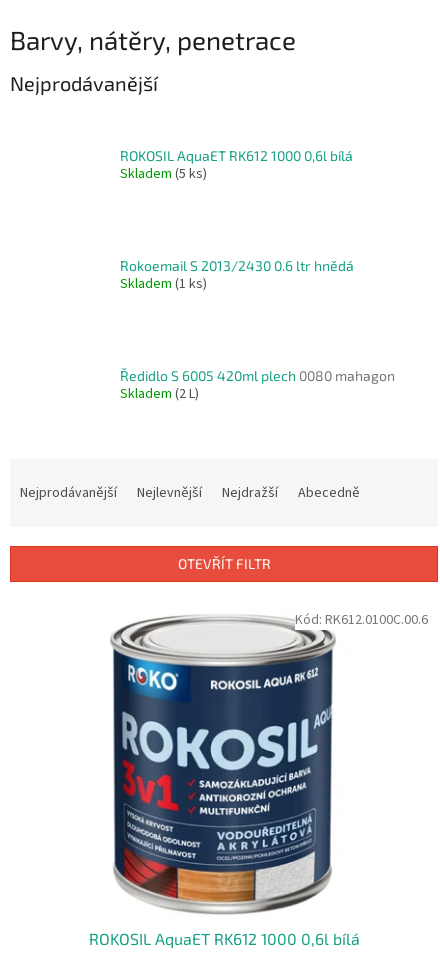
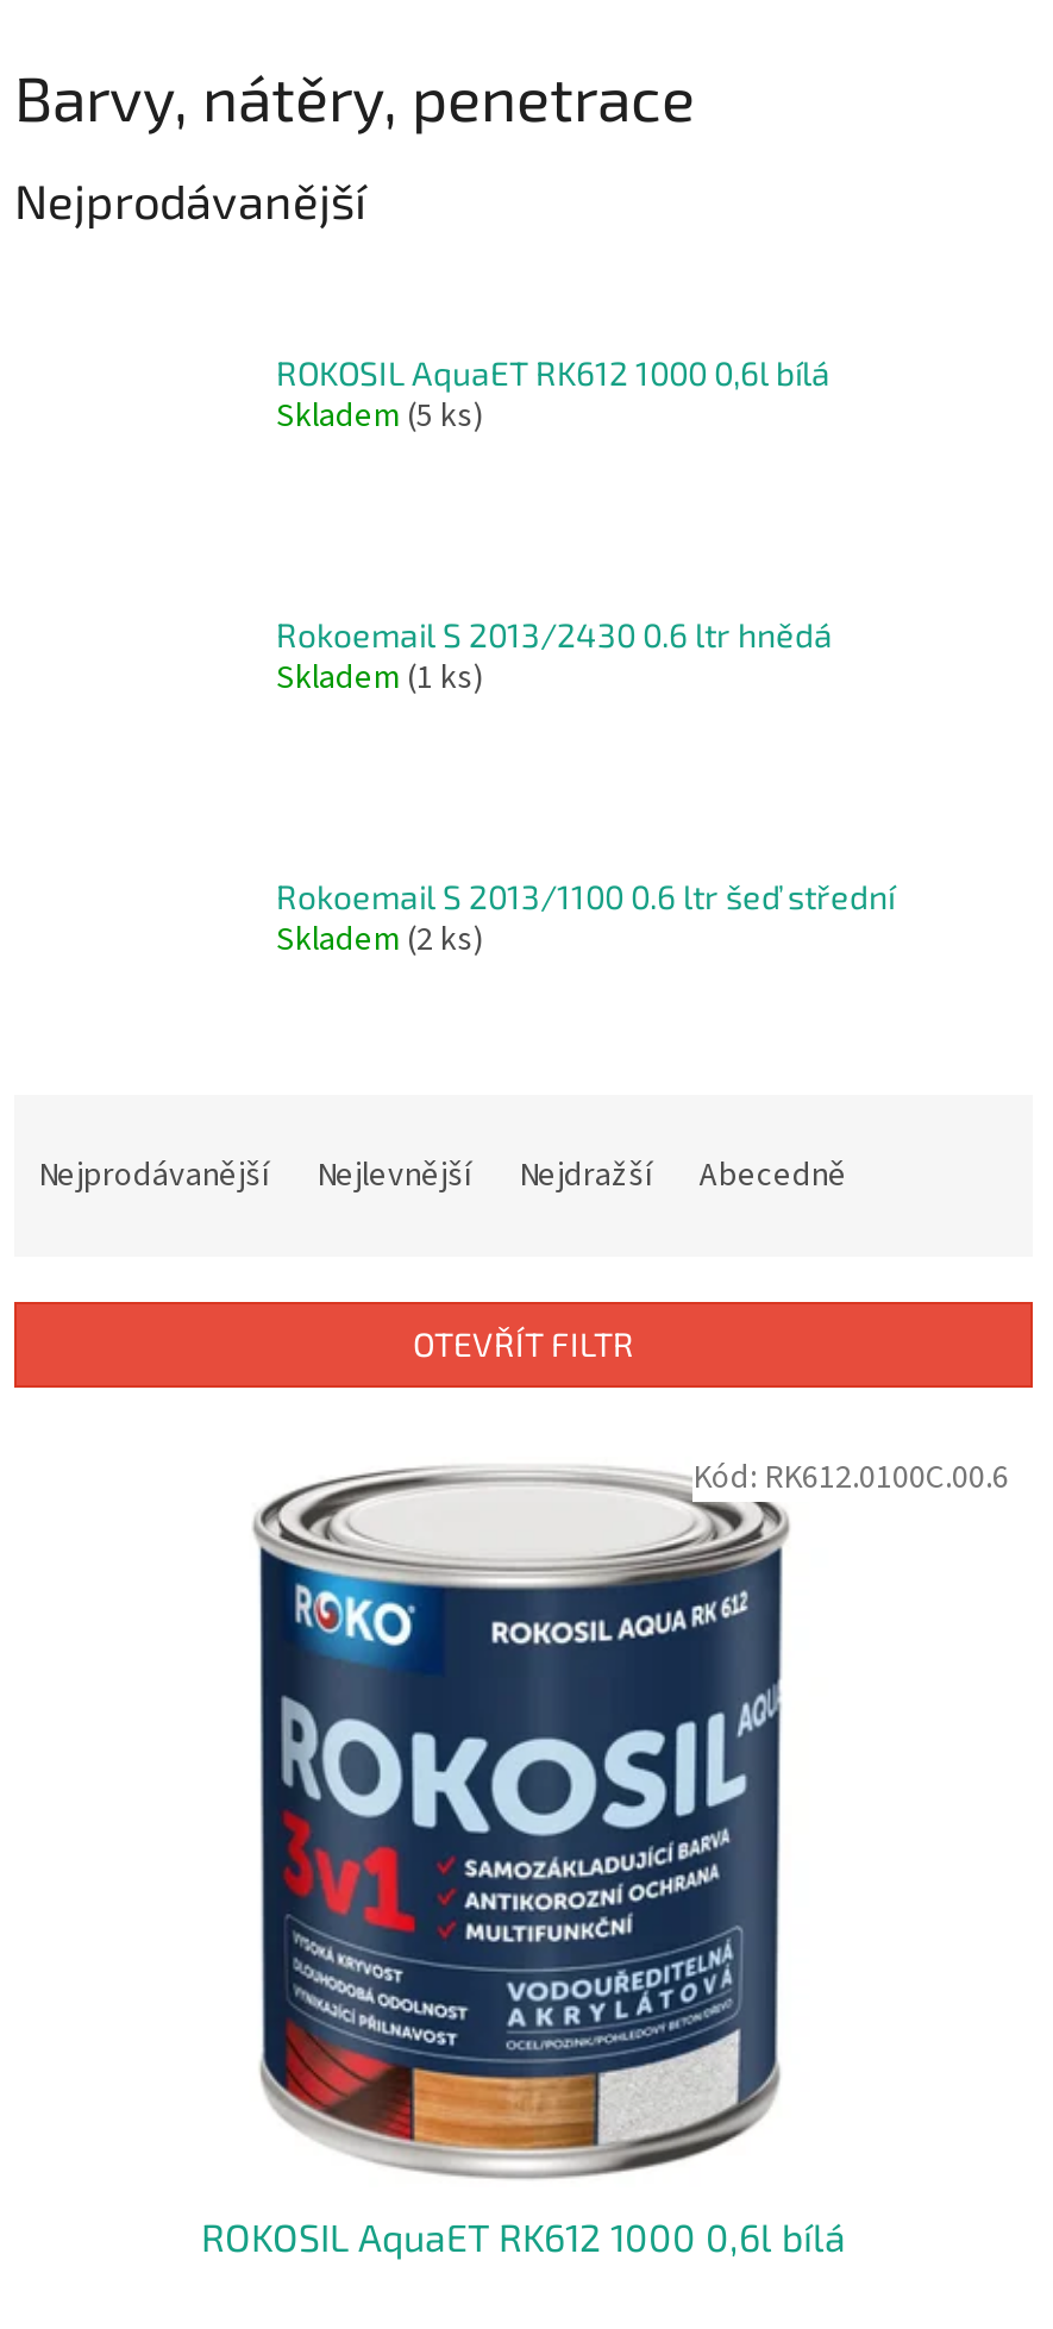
[120,367,395,384] Ředidlo S 6005 420ml plech 0080 mahagon -> [276,877,895,917] Rokoemail S 2013/1100 0.6 ltr šeď střední
[120,384,199,404] Skladem (2 L) -> [276,917,483,965] Skladem (2 ks)

